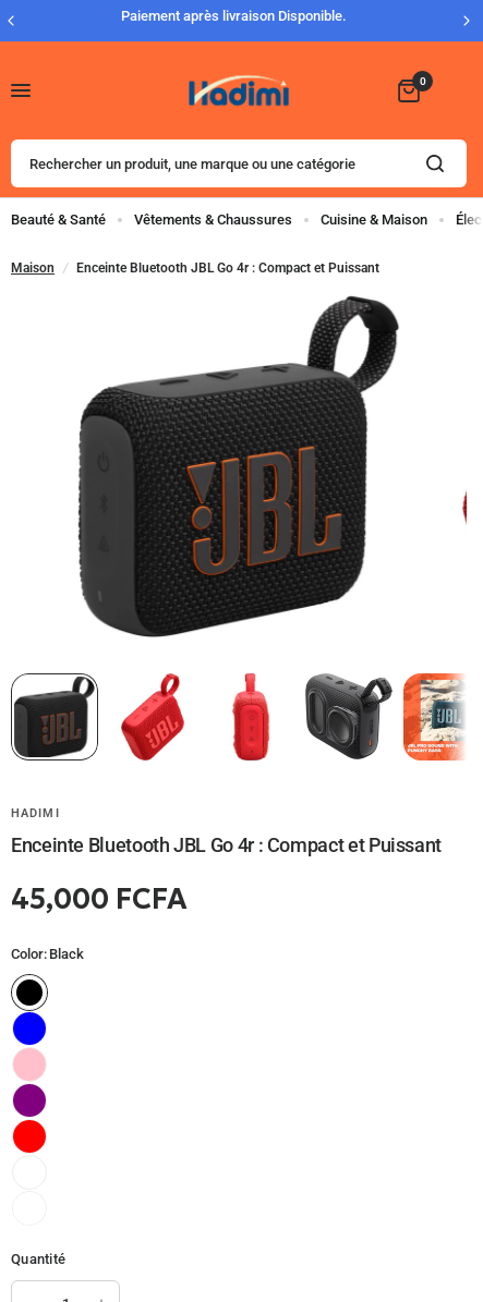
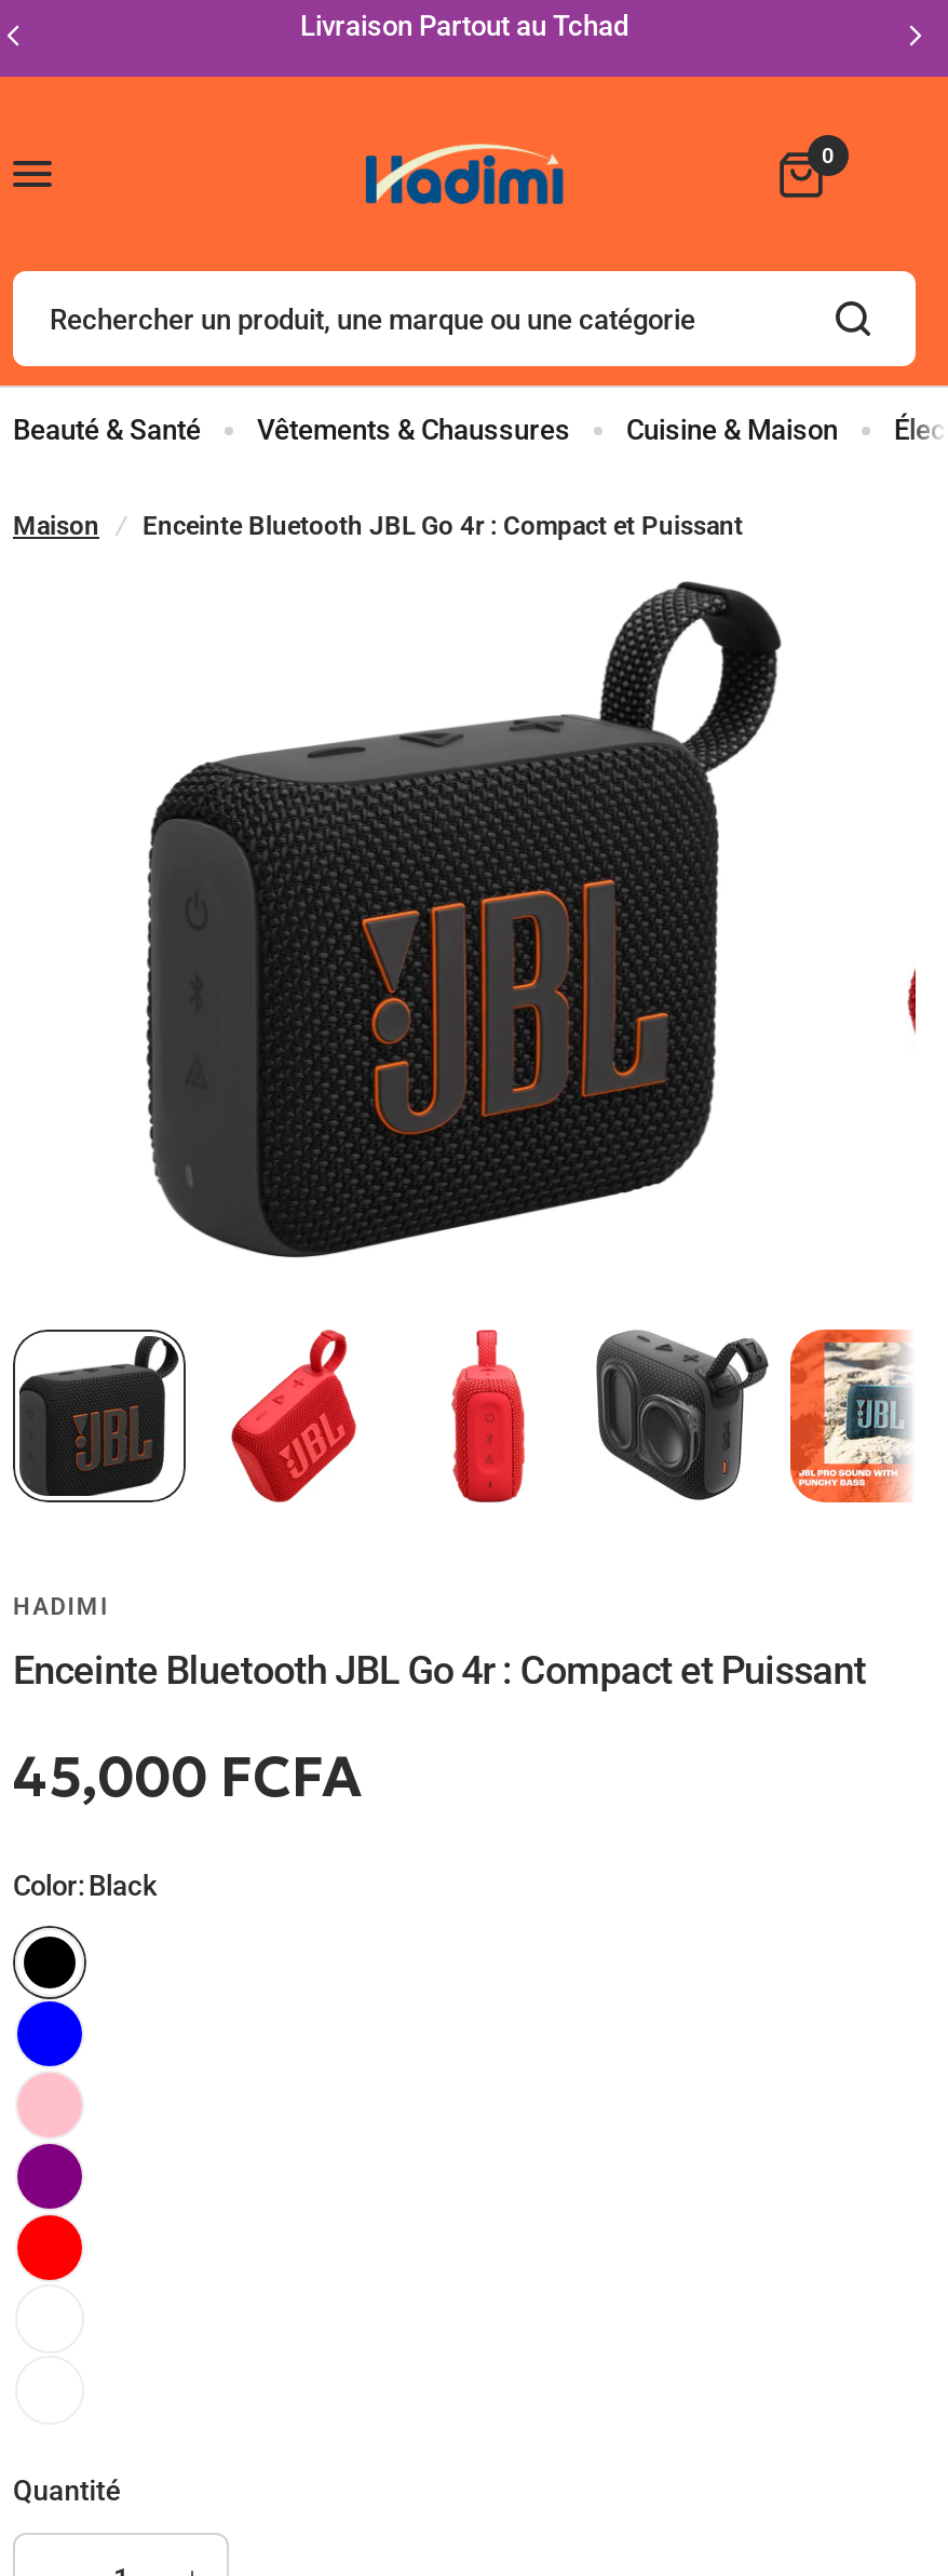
[121,8,357,24] Paiement après livraison Disponible. -> [300,10,628,42] Livraison Partout au Tchad

